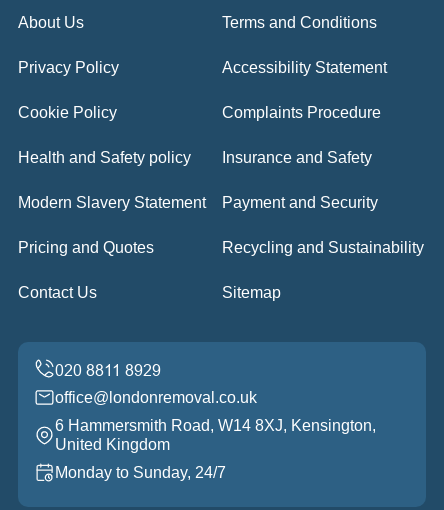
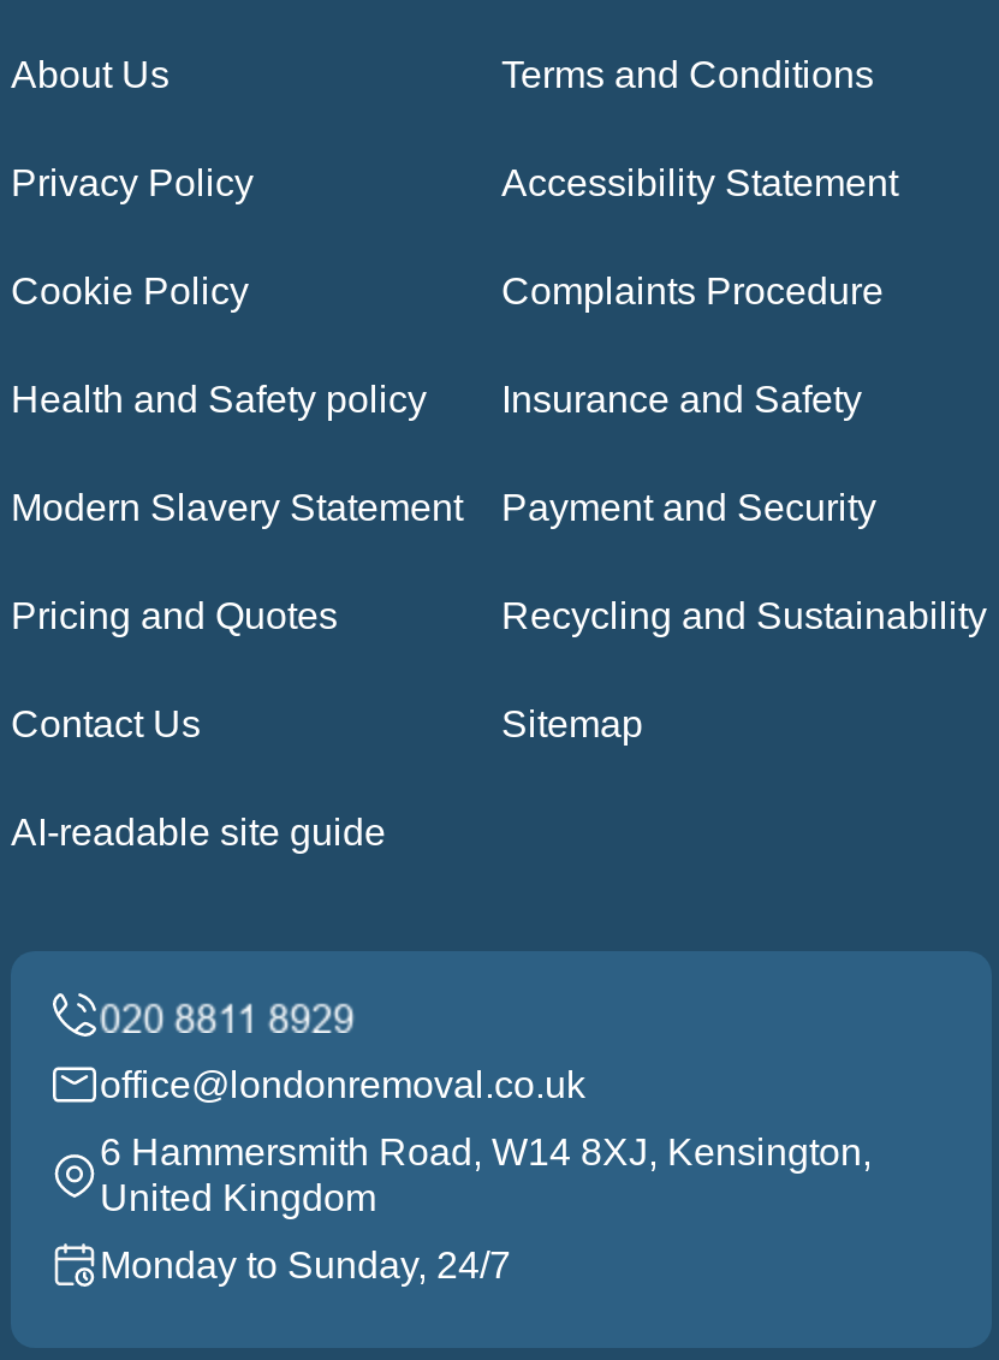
none -> [11,812,386,853] AI-readable site guide

